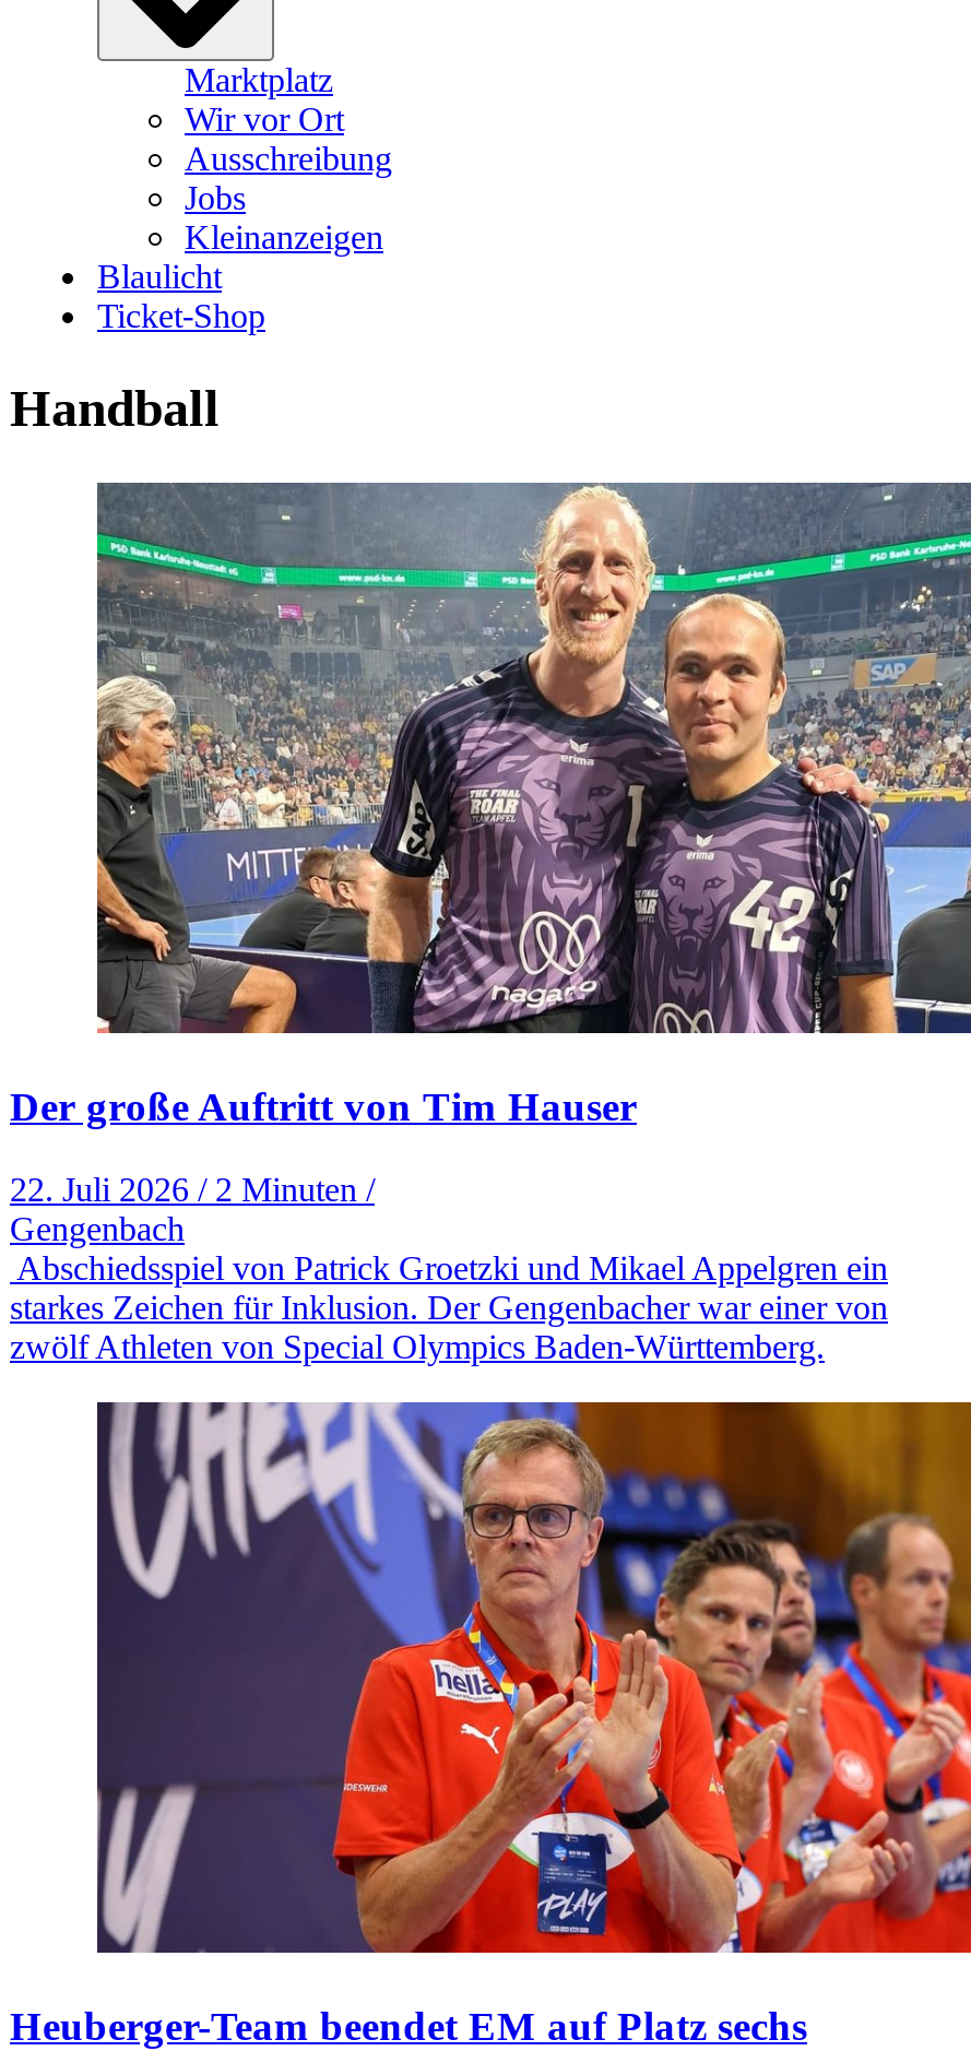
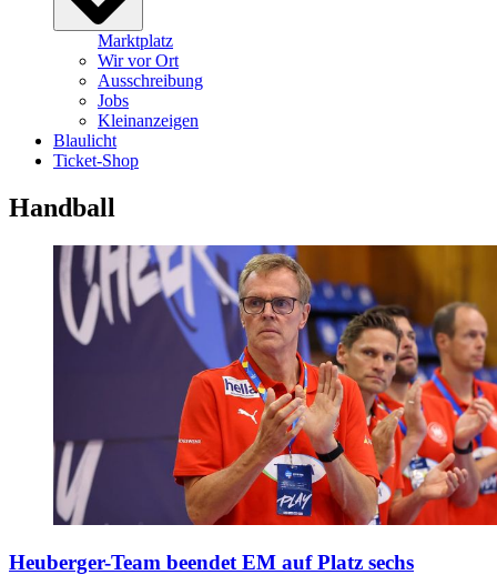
[10,481,964,1366] [image] | Der große Auftritt von Tim Hauser | 22. Juli 2026 / 2 Minuten / | Gengenbach | Abschiedsspiel von Patrick Groetzki und Mikael Appelgren ein | starkes Zeichen für Inklusion. Der Gengenbacher war einer von | zwölf Athleten von Special Olympics Baden-Württemberg. -> none

